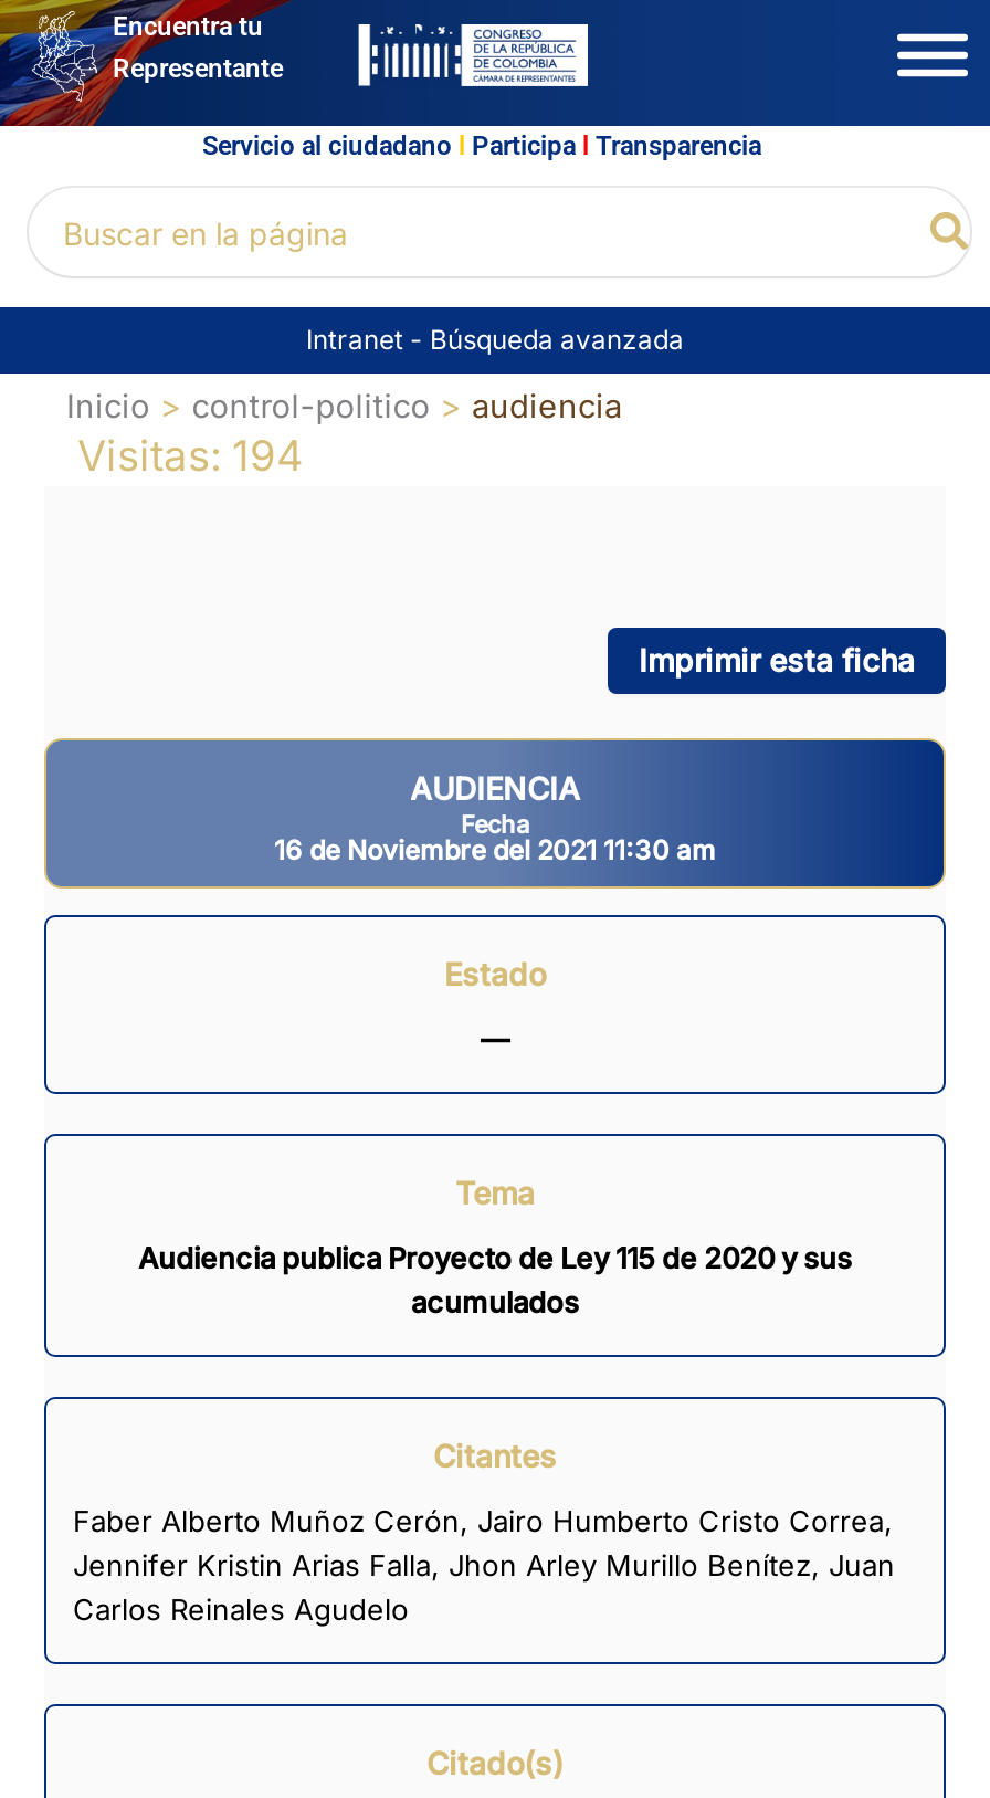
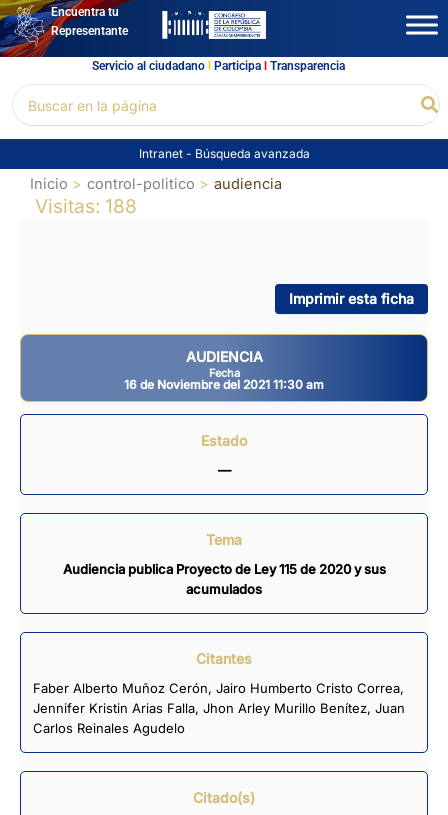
[77,430,303,481] Visitas: 194 -> [35,195,137,218] Visitas: 188

